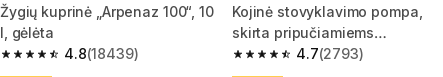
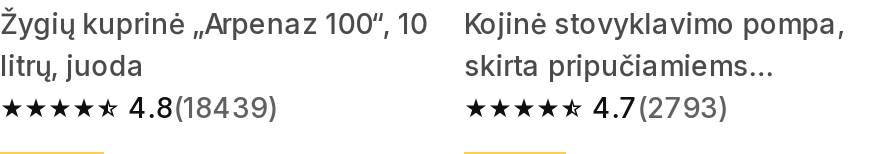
[0,24,54,41] l, gėlėta -> [0,48,145,82] litrų, juoda

